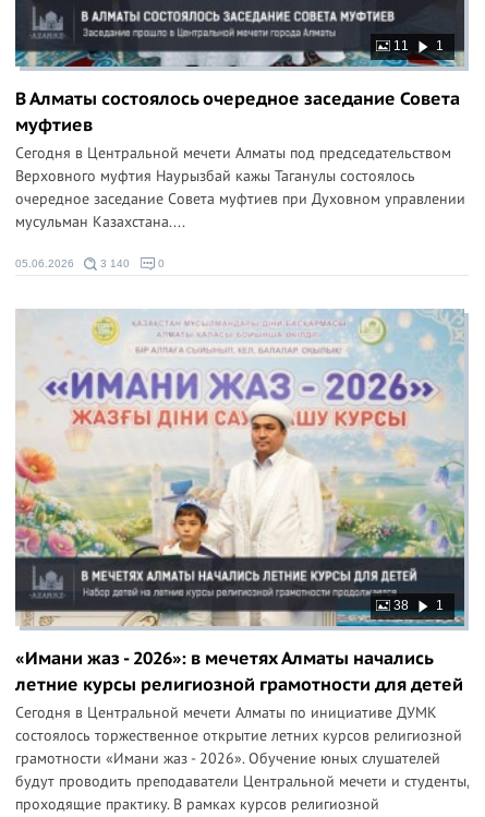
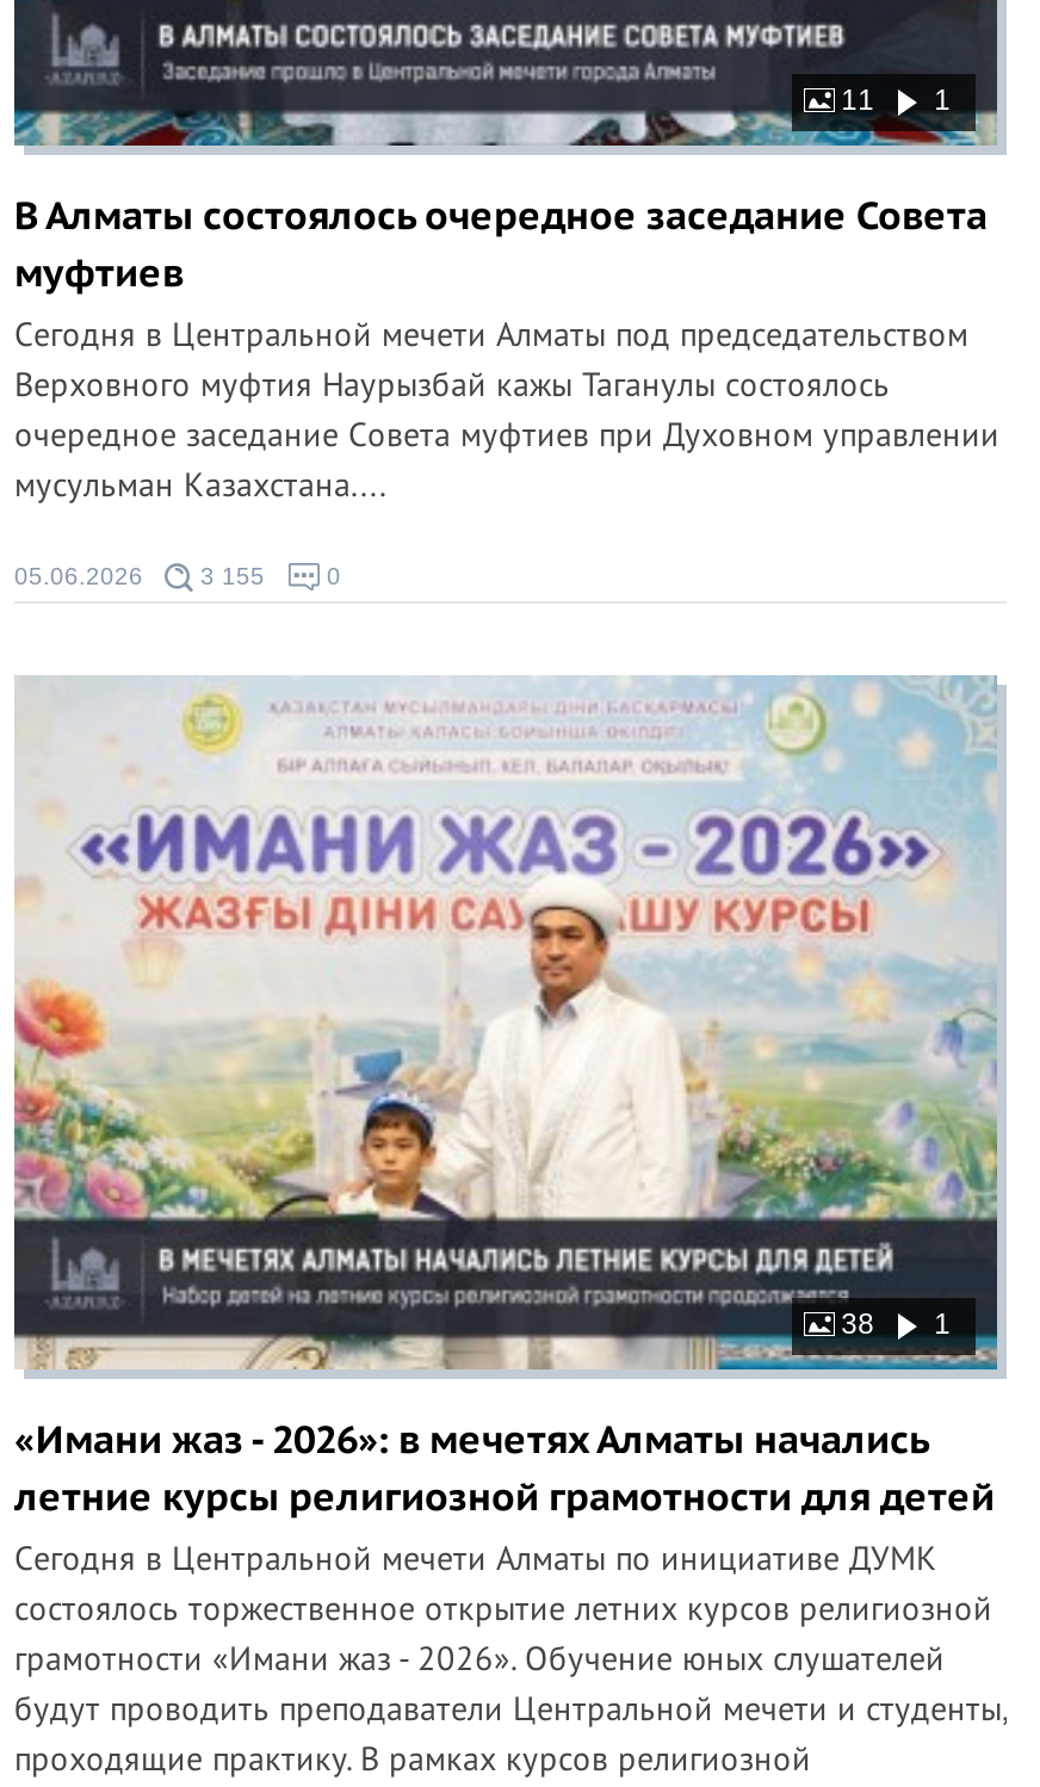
[15,258,130,270] 05.06.2026 3 140 -> [14,564,265,590] 05.06.2026 3 155

